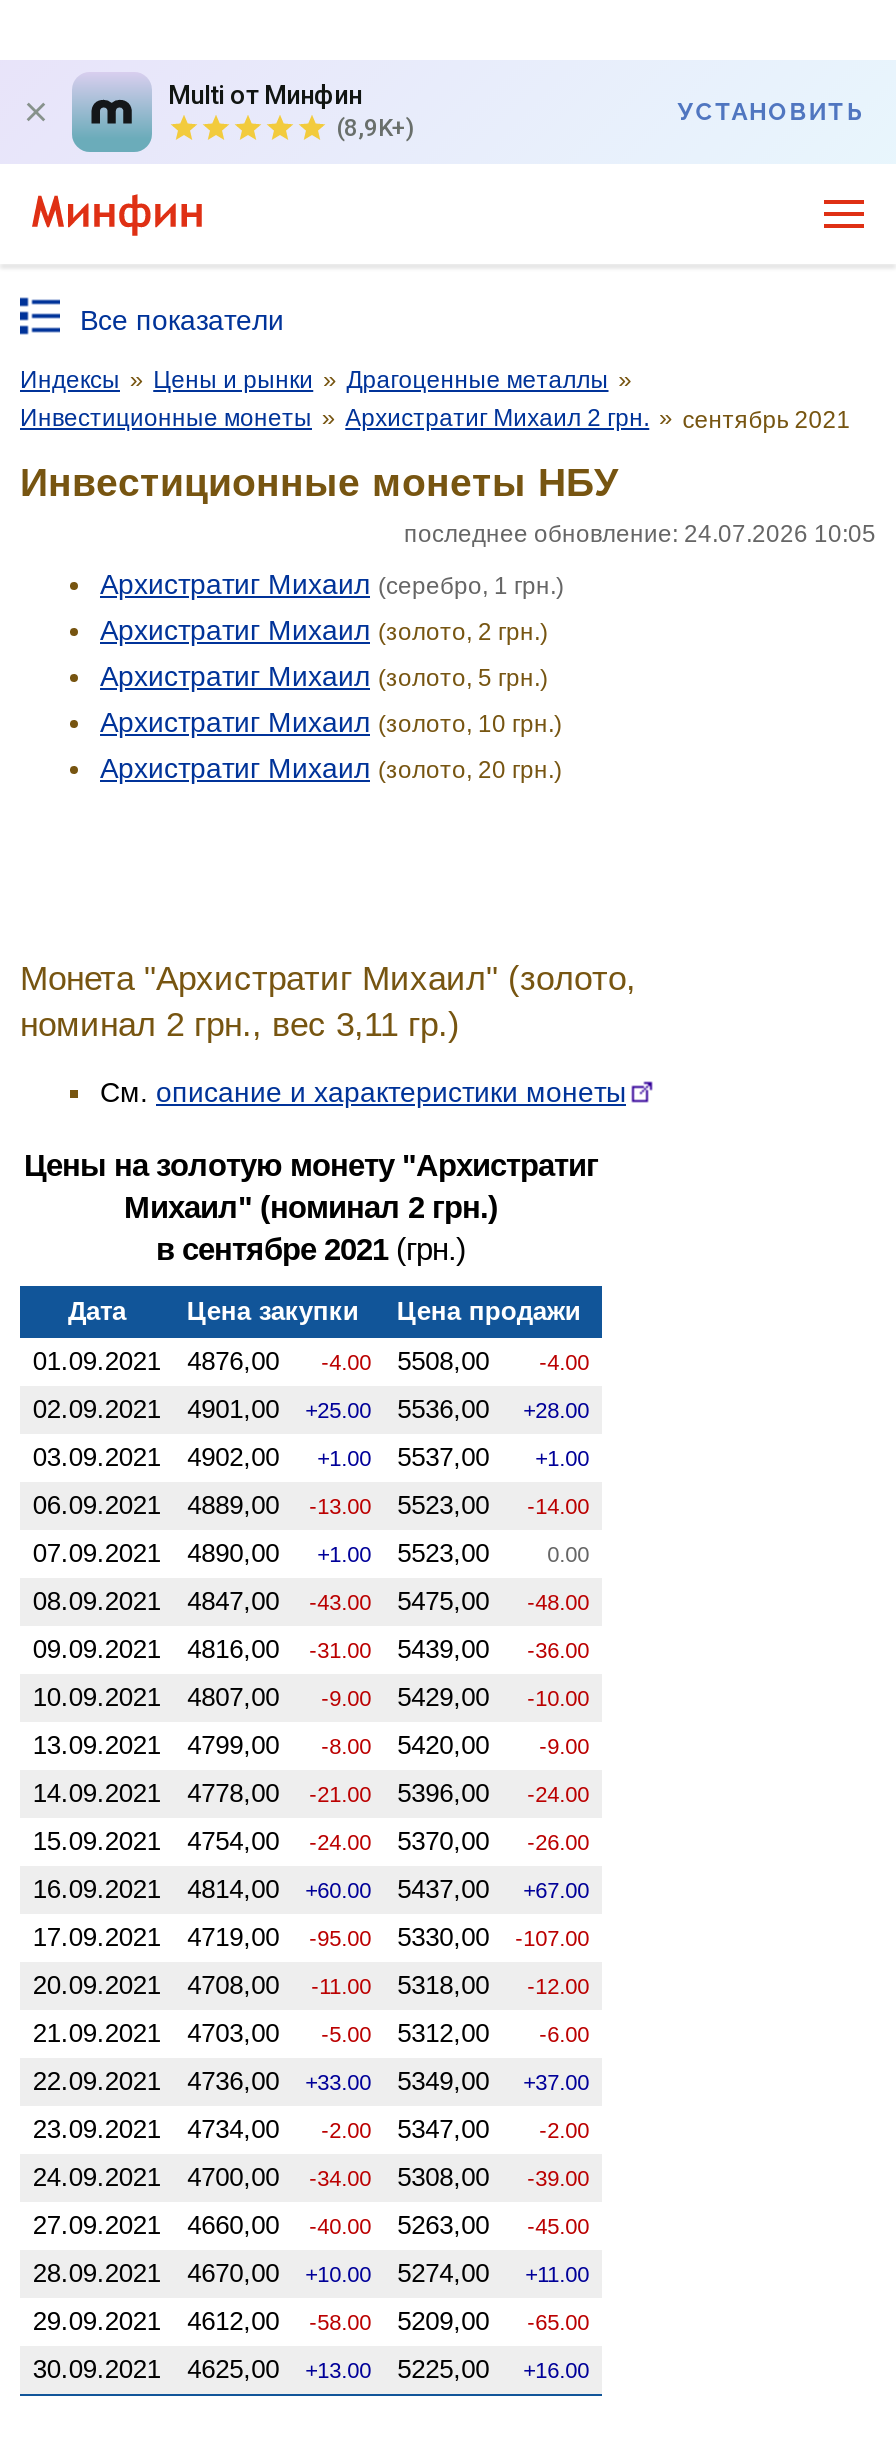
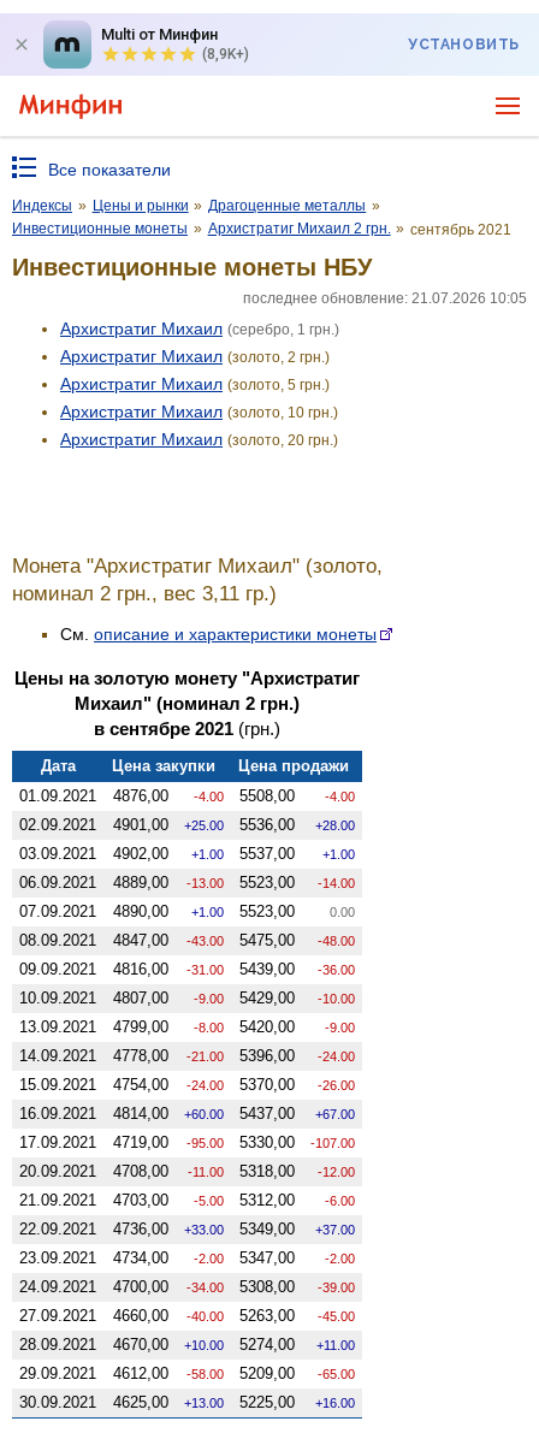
[404,519,876,547] последнее обновление: 24.07.2026 10:05 -> [243,289,527,306] последнее обновление: 21.07.2026 10:05

